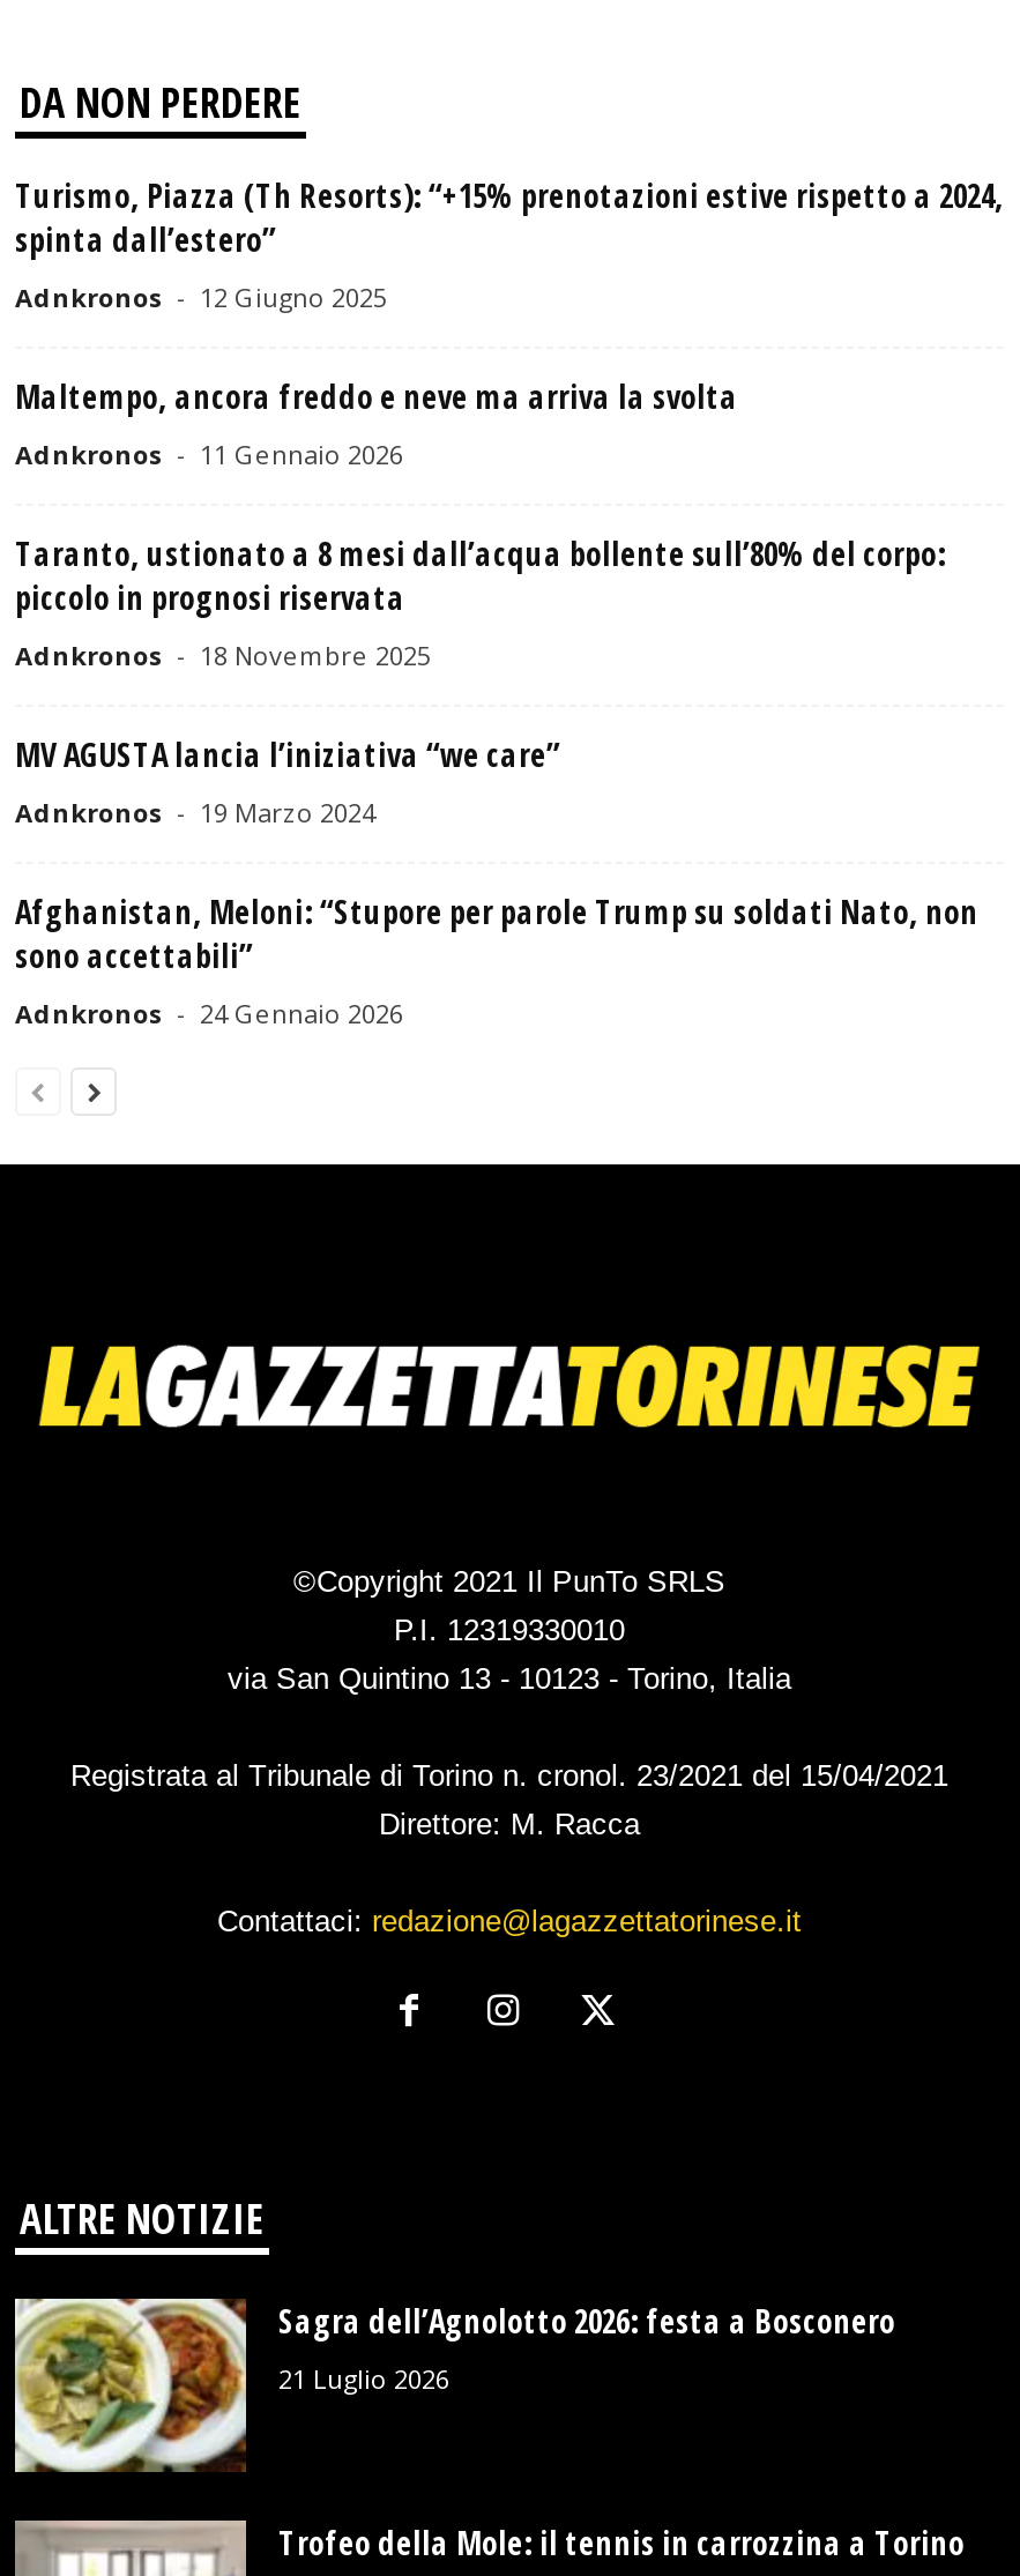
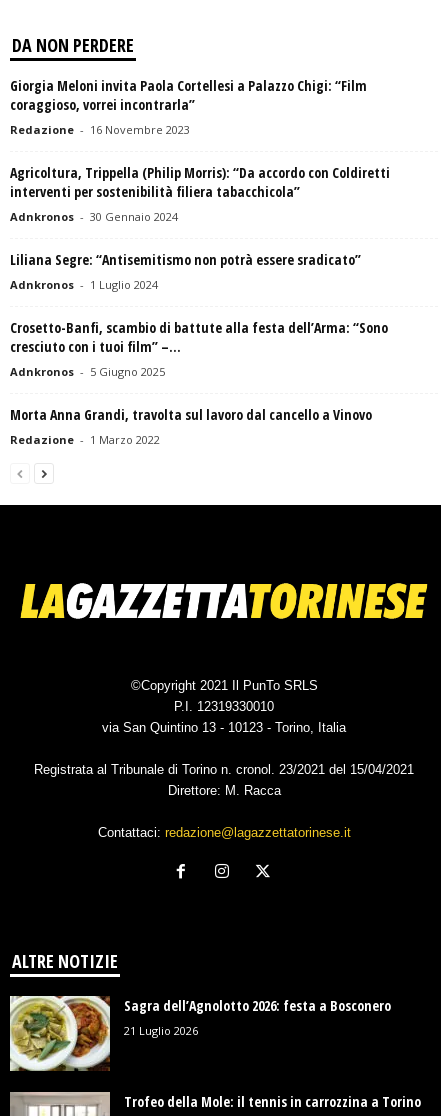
[15,173,1004,314] Turismo, Piazza (Th Resorts): “+15% prenotazioni estive rispetto a 2024, | spinta dall’estero” | Adnkronos - 12 Giugno 2025 -> [10,76,367,137] Giorgia Meloni invita Paola Cortellesi a Palazzo Chigi: “Film | coraggioso, vorrei incontrarla” | Redazione - 16 Novembre 2023
[15,374,738,471] Maltempo, ancora freddo e neve ma arriva la svolta | Adnkronos - 11 Gennaio 2026 -> [10,163,390,224] Agricoltura, Trippella (Philip Morris): “Da accordo con Coldiretti | interventi per sostenibilità filiera tabacchicola” | Adnkronos - 30 Gennaio 2024
[15,531,946,672] Taranto, ustionato a 8 mesi dall’acqua bollente sull’80% del corpo: | piccolo in prognosi riservata | Adnkronos - 18 Novembre 2025 -> [10,250,361,292] Liliana Segre: “Antisemitismo non potrà essere sradicato” | Adnkronos - 1 Luglio 2024
[15,732,560,829] MV AGUSTA lancia l’iniziativa “we care” | Adnkronos - 19 Marzo 2024 -> [10,318,388,379] Crosetto-Banfi, scambio di battute alla festa dell’Arma: “Sono | cresciuto con i tuoi film” –... | Adnkronos - 5 Giugno 2025
[15,889,978,1030] Afghanistan, Meloni: “Stupore per parole Trump su soldati Nato, non | sono accettabili” | Adnkronos - 24 Gennaio 2026 -> [10,405,372,447] Morta Anna Grandi, travolta sul lavoro dal cancello a Vinovo | Redazione - 1 Marzo 2022

